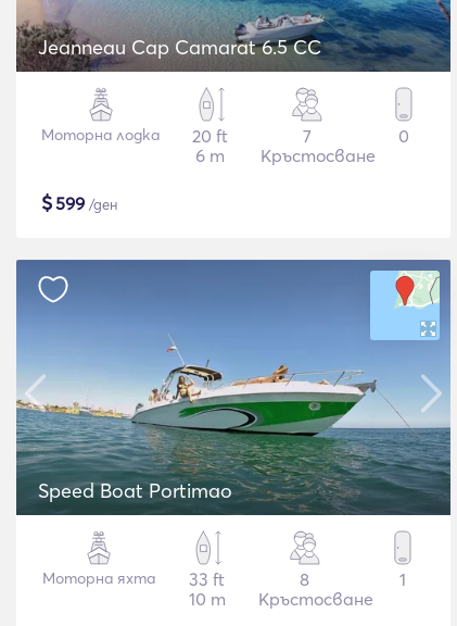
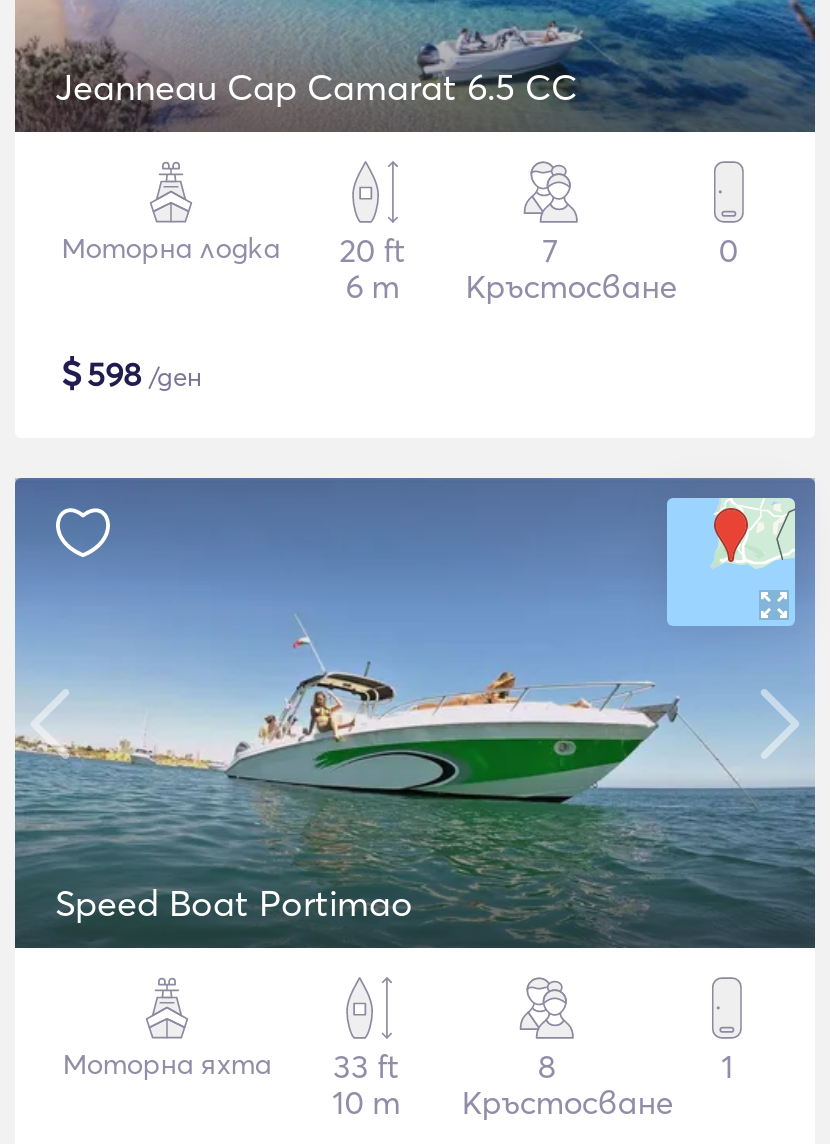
[41,190,118,215] $599 /ден -> [61,350,203,396] $598 /ден

